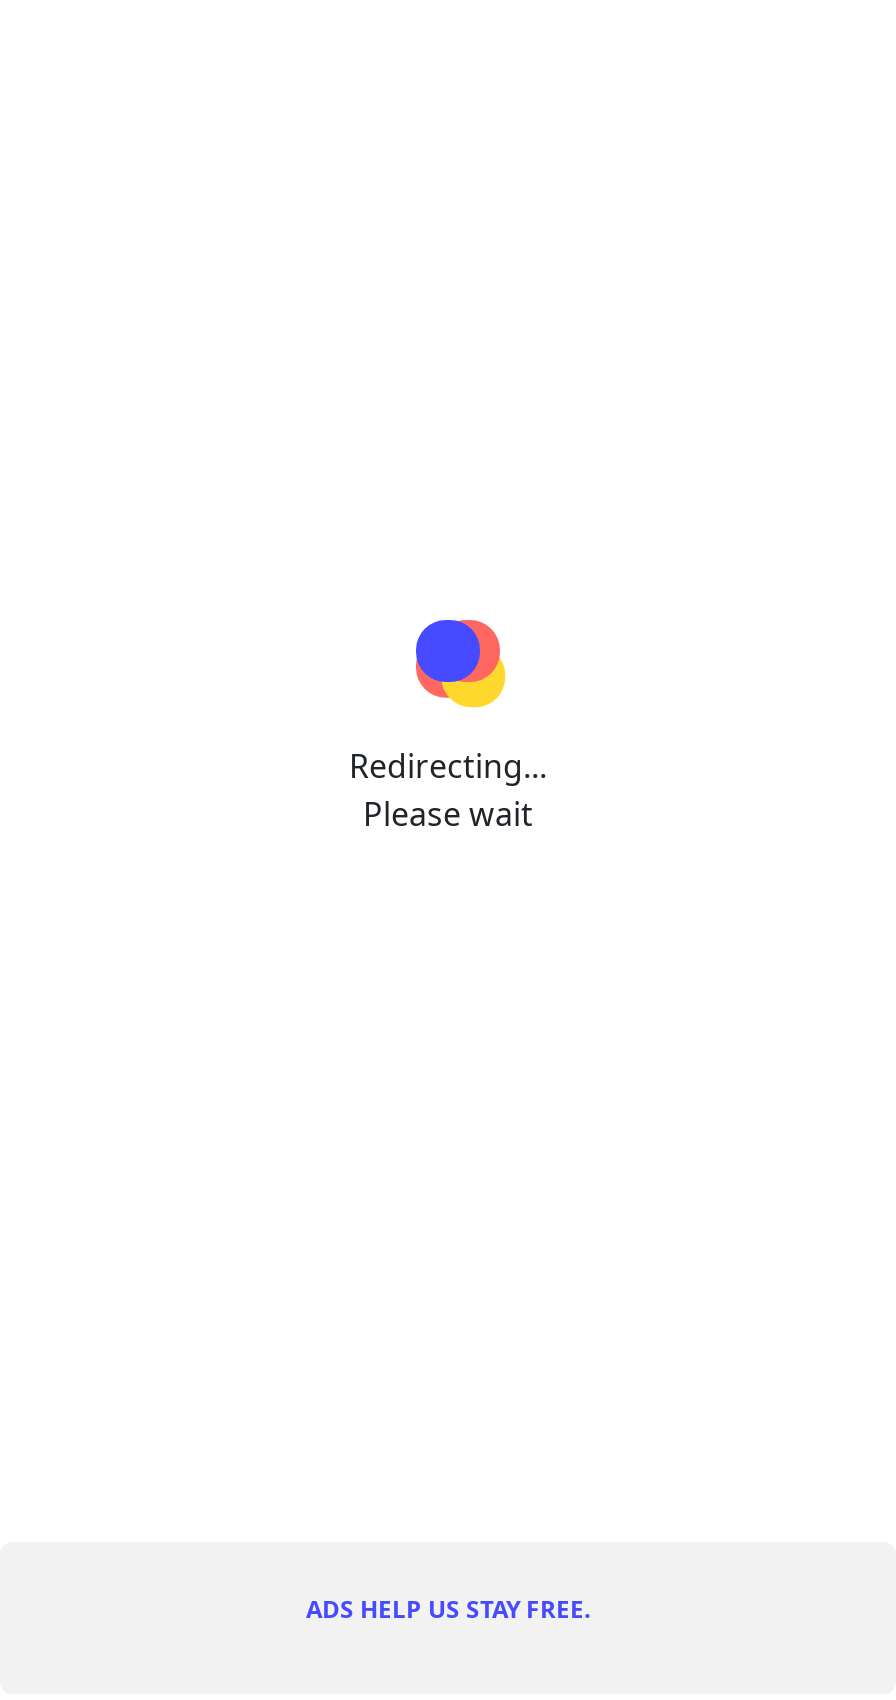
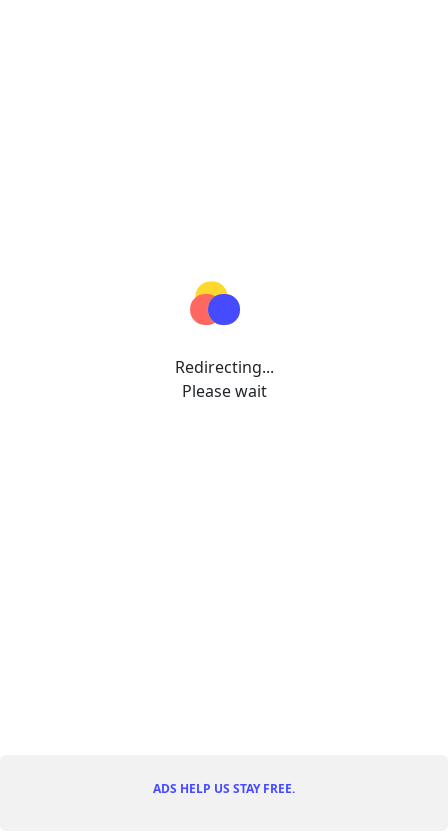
[380,594,508,710] [image] -> [189,280,253,338] [image]

